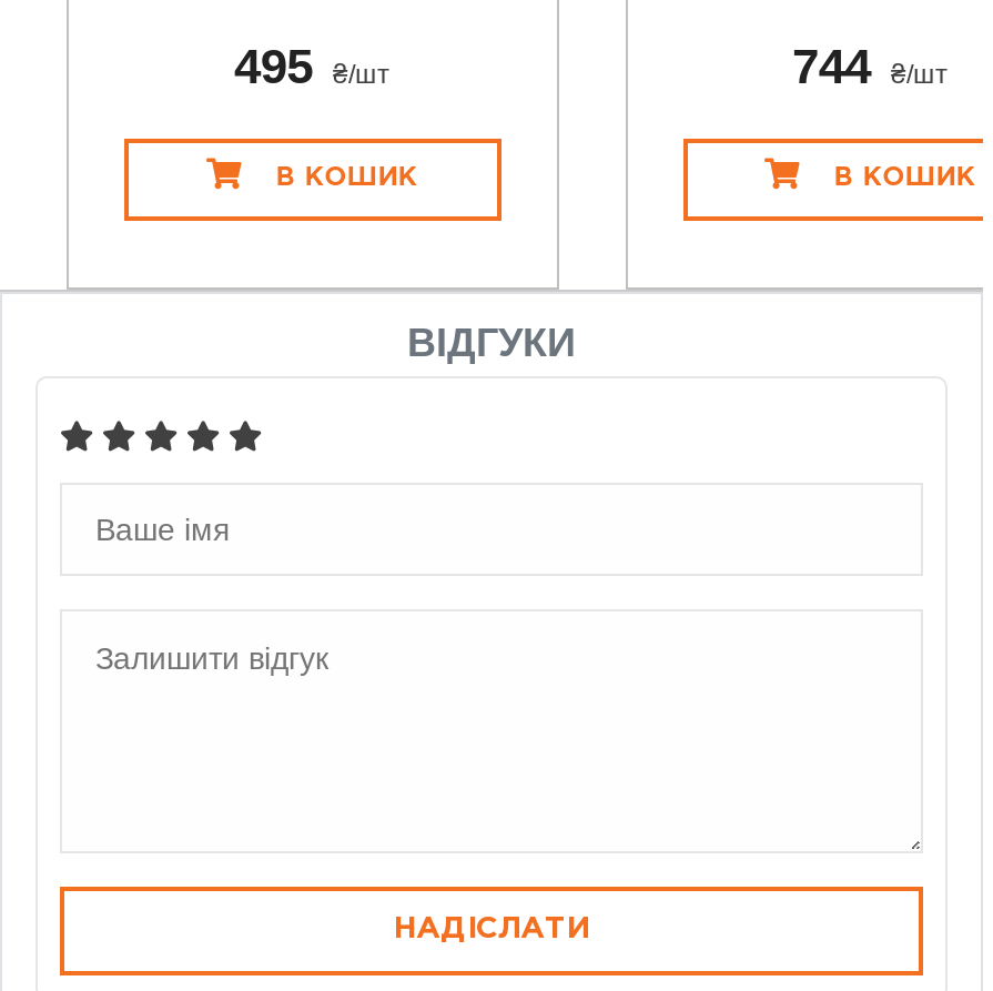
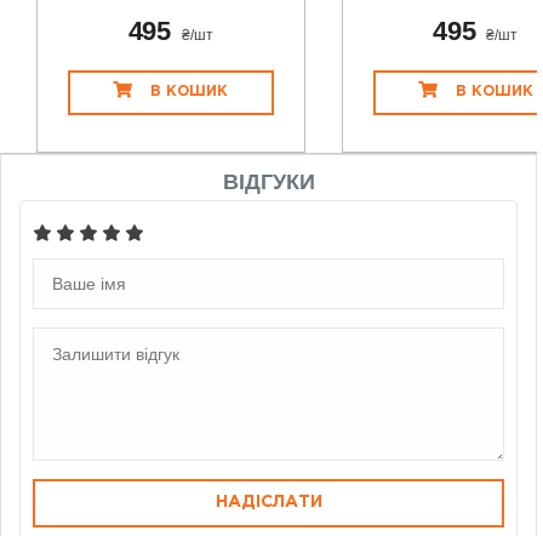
[792,38,949,93] 744 ₴/шт -> [433,15,518,45] 495 ₴/шт

